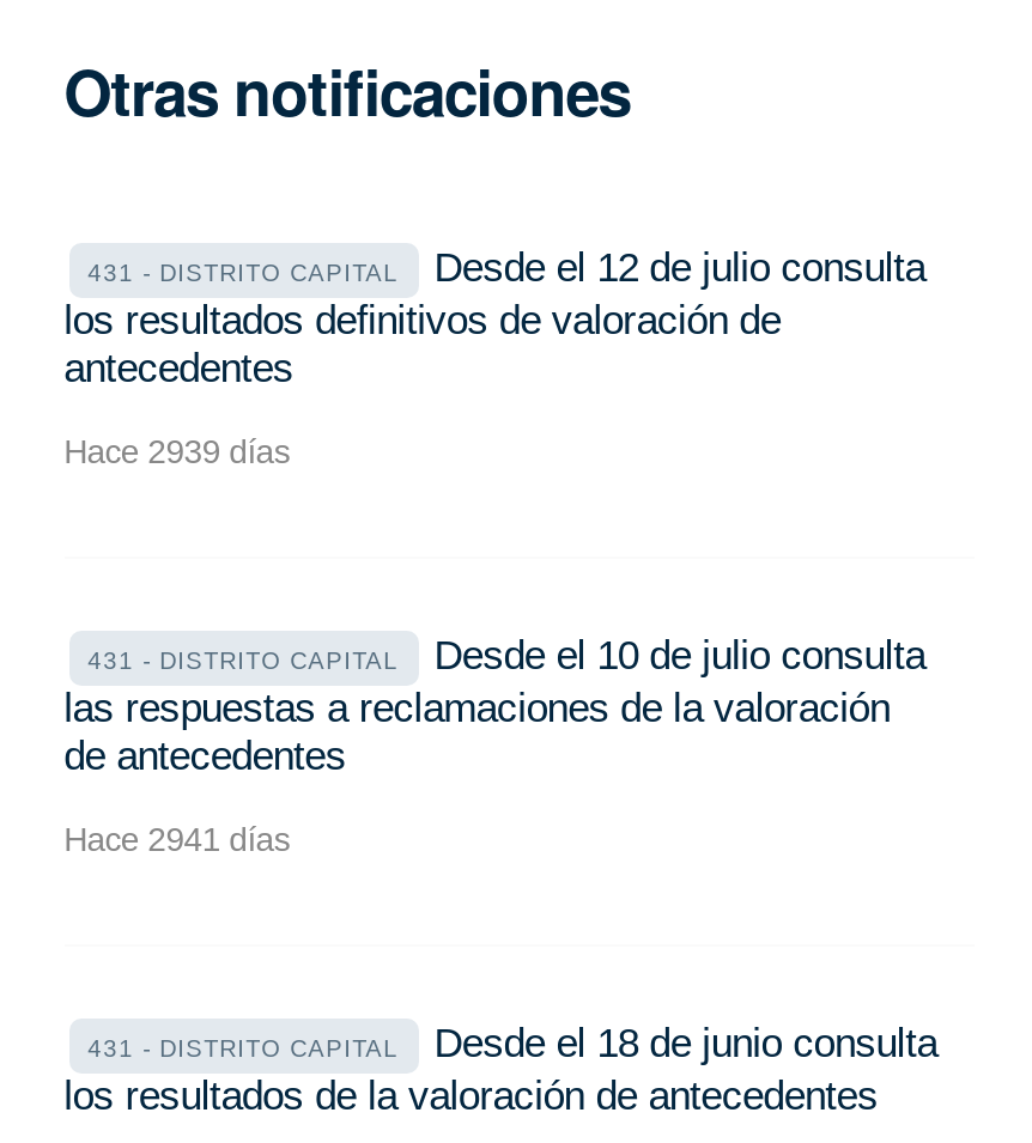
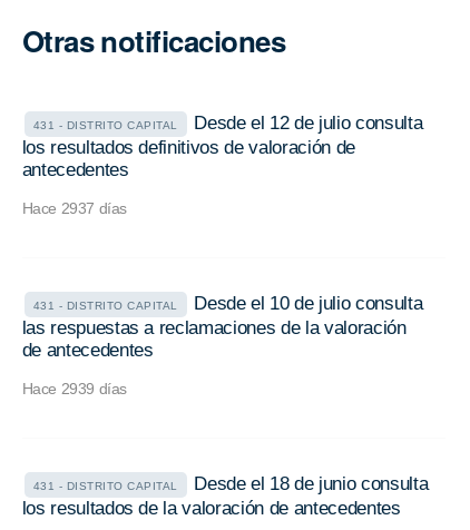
[64,433,290,471] Hace 2939 días -> [22,200,127,217] Hace 2937 días
[64,820,290,859] Hace 2941 días -> [22,380,127,398] Hace 2939 días

